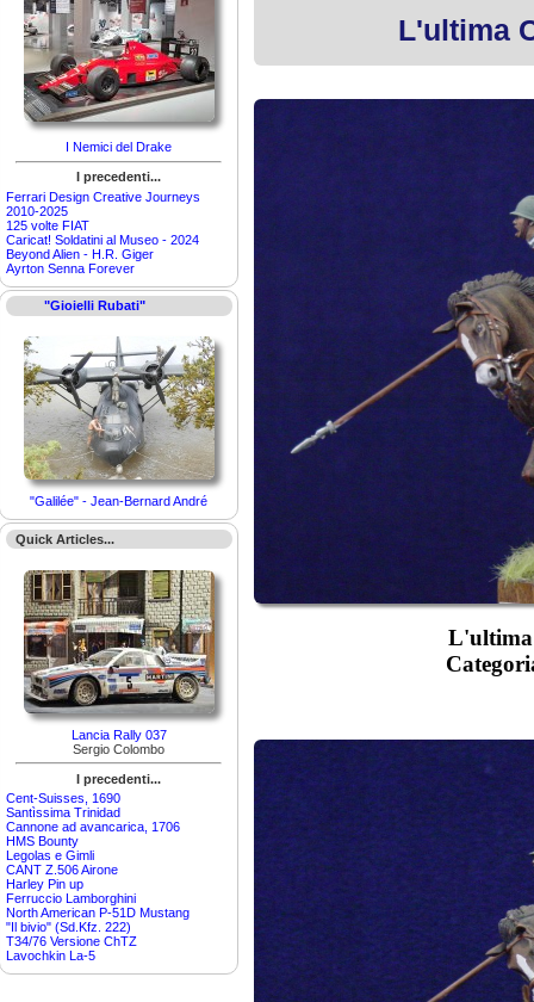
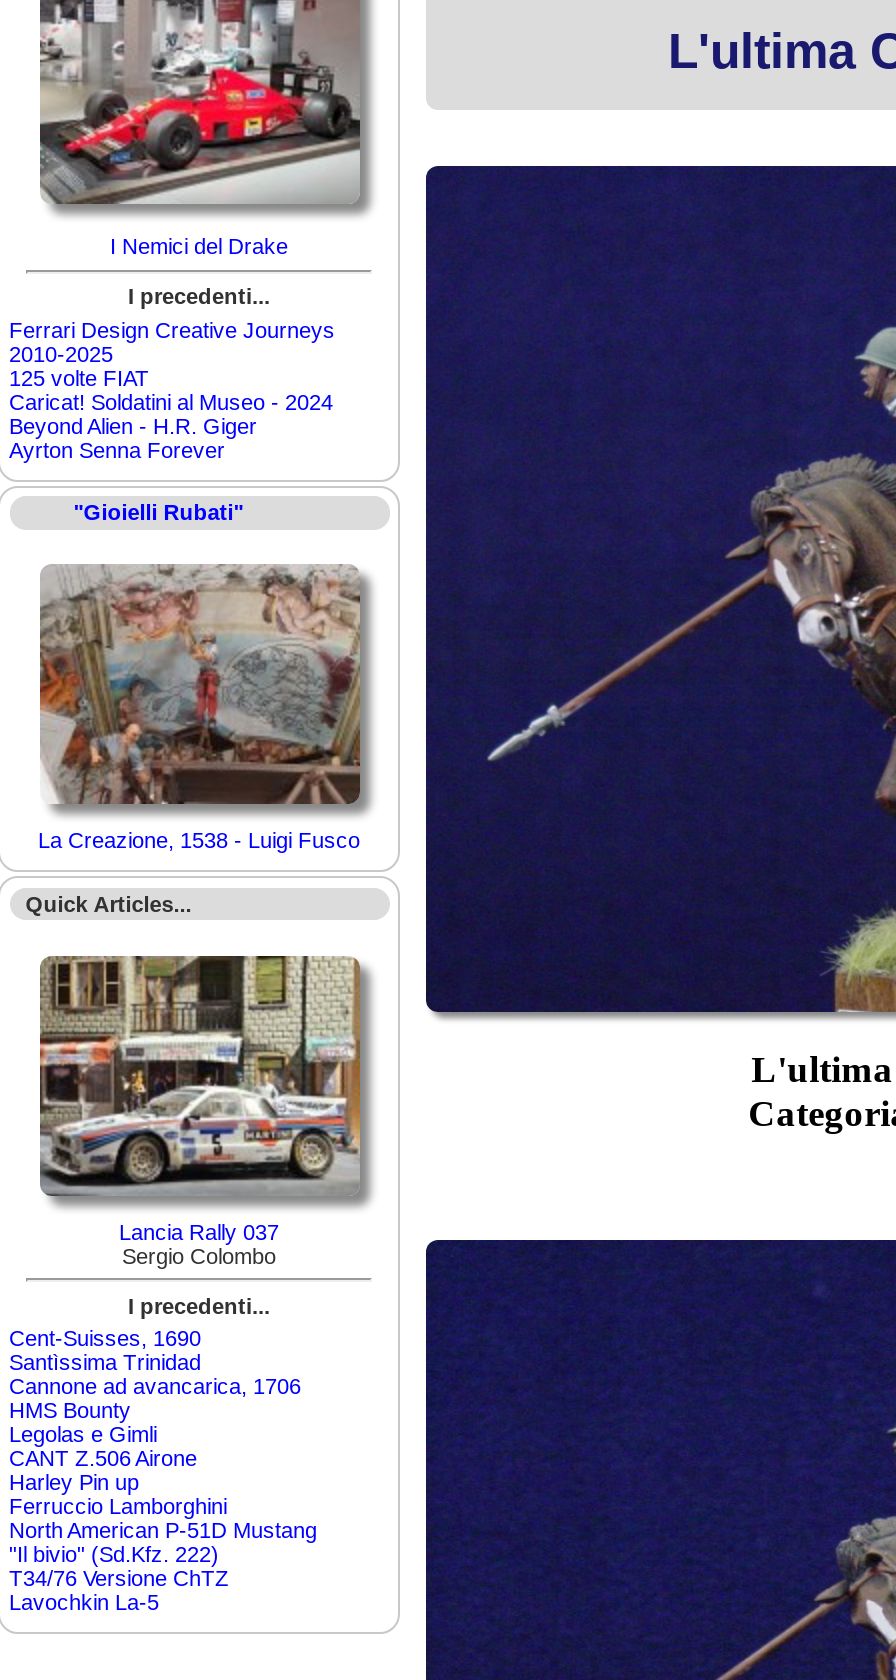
[23,336,215,508] [image] | "Galilée" - Jean-Bernard André -> [38,562,362,852] [image] | La Creazione, 1538 - Luigi Fusco

